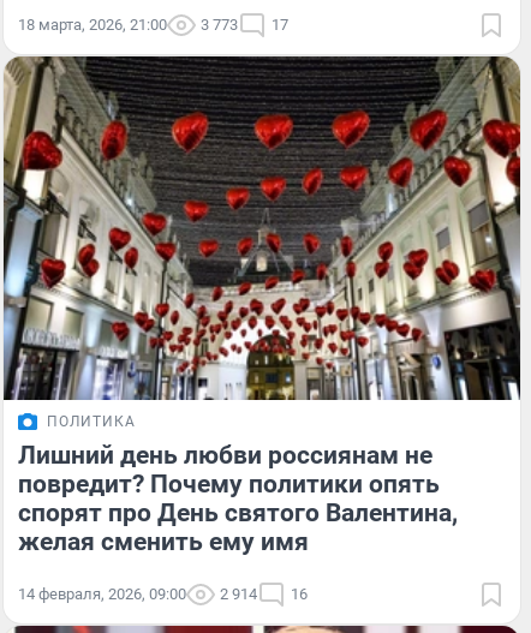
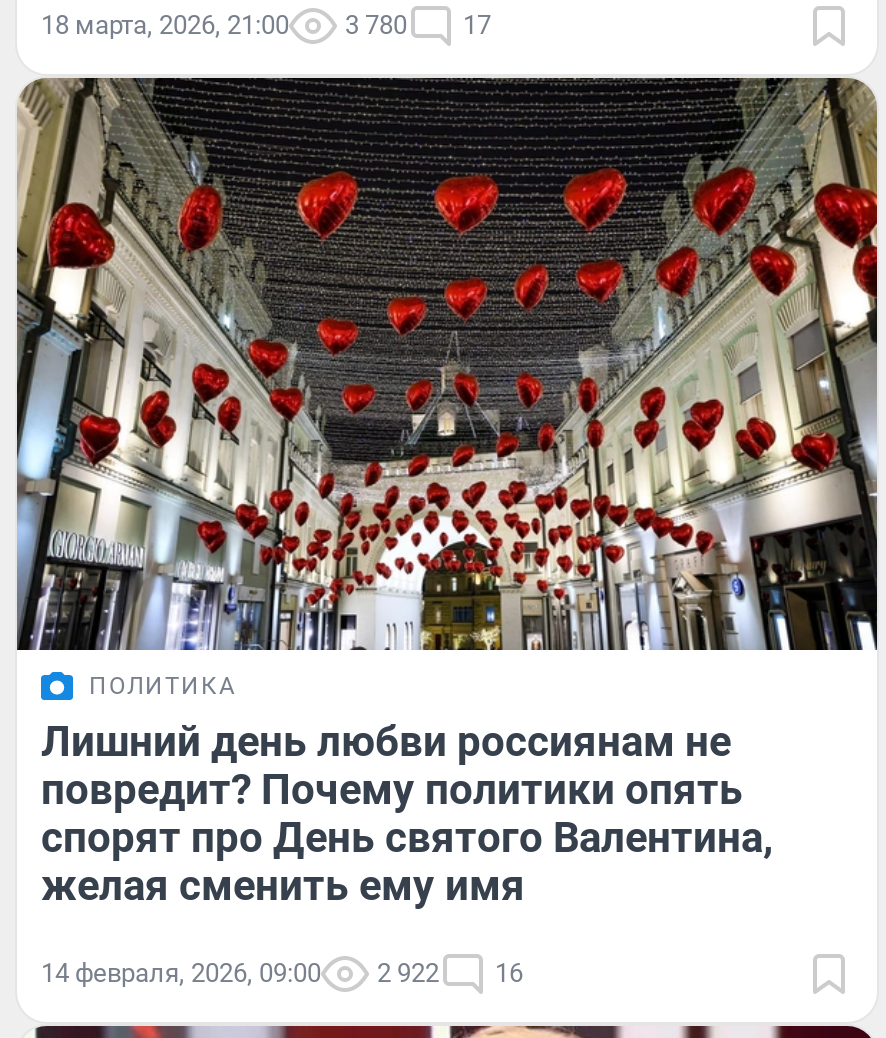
[18,15,288,33] 18 марта, 2026, 21:00 3 773 17 -> [41,9,491,39] 18 марта, 2026, 21:00 3 780 17
[18,585,308,603] 14 февраля, 2026, 09:00 2 914 16 -> [41,959,523,989] 14 февраля, 2026, 09:00 2 922 16

